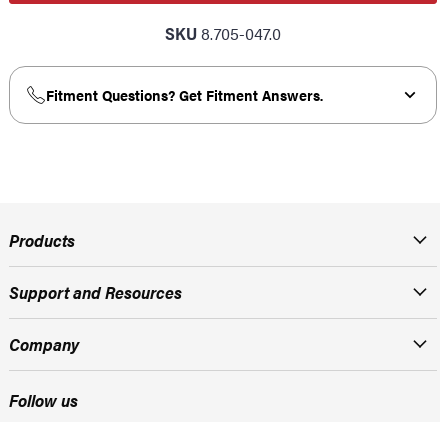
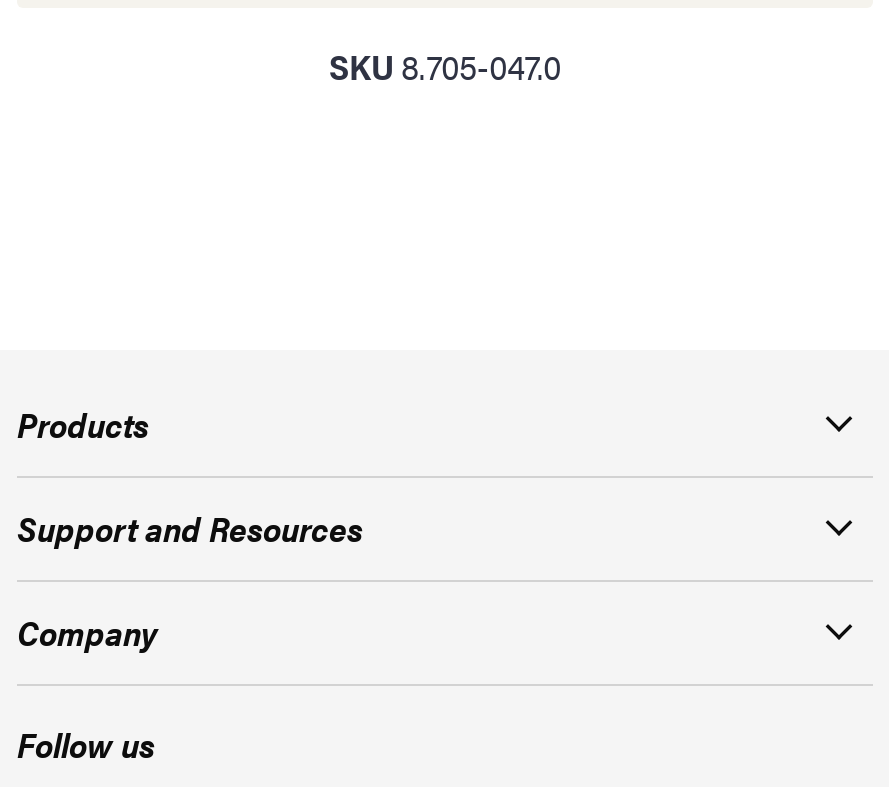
[46,84,323,105] Fitment Questions? Get Fitment Answers. -> none

